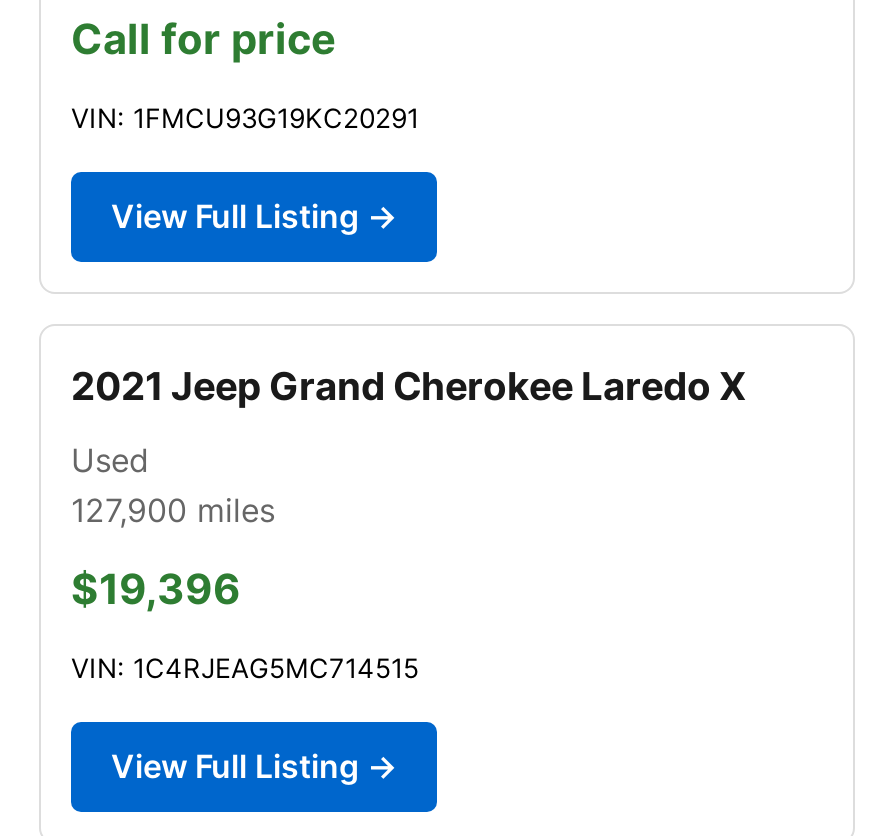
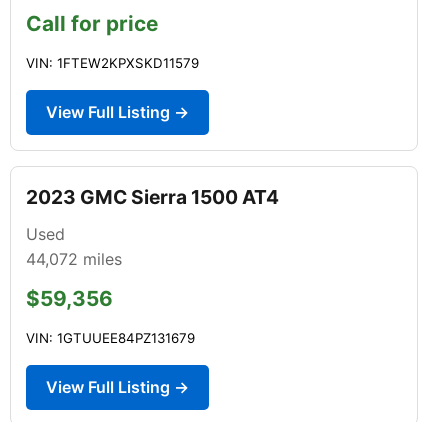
[71,102,419,134] VIN: 1FMCU93G19KC20291 -> [26,55,199,71] VIN: 1FTEW2KPXSKD11579
[71,362,747,410] 2021 Jeep Grand Cherokee Laredo X -> [26,185,279,209] 2023 GMC Sierra 1500 AT4
[71,490,275,530] 127,900 miles -> [26,249,122,269] 44,072 miles
[71,564,241,614] $19,396 -> [26,286,113,311] $59,356
[71,652,419,684] VIN: 1C4RJEAG5MC714515 -> [26,330,195,346] VIN: 1GTUUEE84PZ131679

